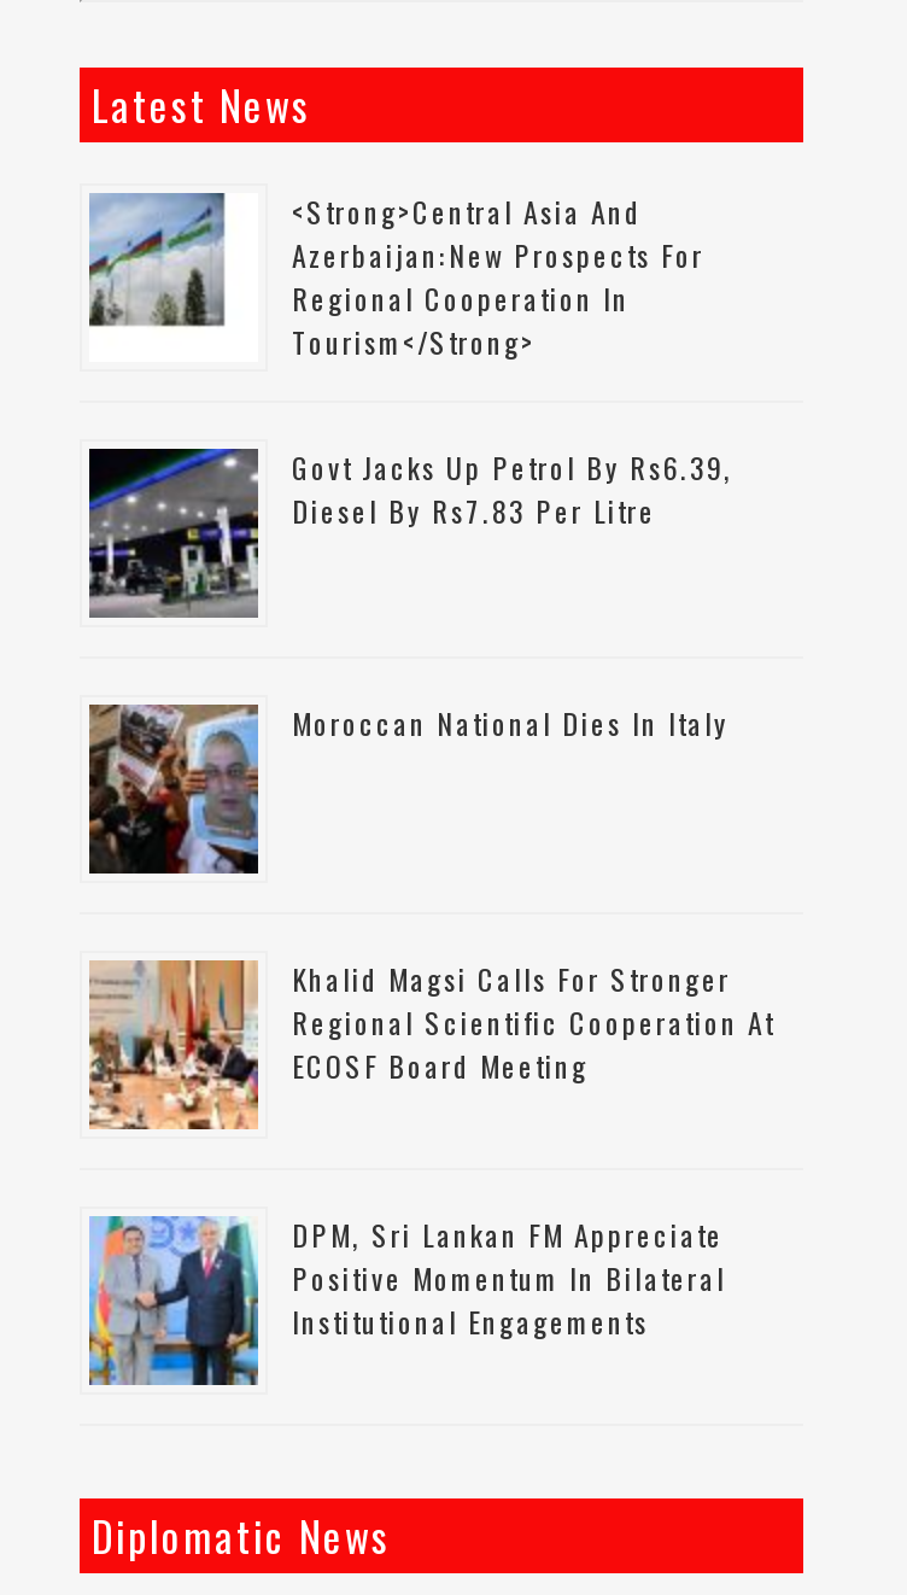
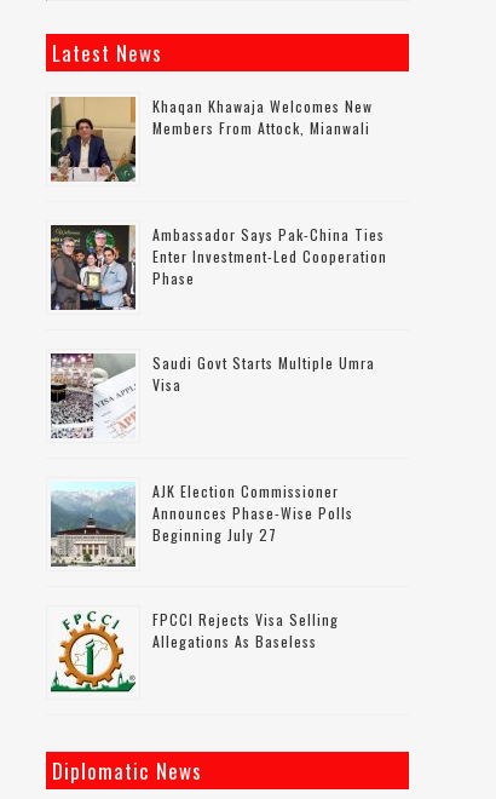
[89,190,704,362] [image] | <strong>Central Asia And | Azerbaijan:New Prospects For | Regional Cooperation In | Tourism</strong> -> [50,95,373,183] [image] | Khaqan Khawaja Welcomes New | Members From Attock, Mianwali
[87,445,733,618] [image] | Govt Jacks Up Petrol By Rs6.39, | Diesel By Rs7.83 Per Litre -> [50,223,387,310] [image] | Ambassador Says Pak-China Ties | Enter Investment-Led Cooperation | Phase
[87,701,728,876] [image] | Moroccan National Dies In Italy -> [51,352,375,439] [image] | Saudi Govt Starts Multiple Umra | Visa
[89,957,774,1129] [image] | Khalid Magsi Calls For Stronger | Regional Scientific Cooperation At | ECOSF Board Meeting -> [50,480,353,568] [image] | AJK Election Commissioner | Announces Phase-Wise Polls | Beginning July 27
[87,1213,726,1387] [image] | DPM, Sri Lankan FM Appreciate | Positive Momentum In Bilateral | Institutional Engagements -> [50,608,339,695] [image] | FPCCI Rejects Visa Selling | Allegations As Baseless

